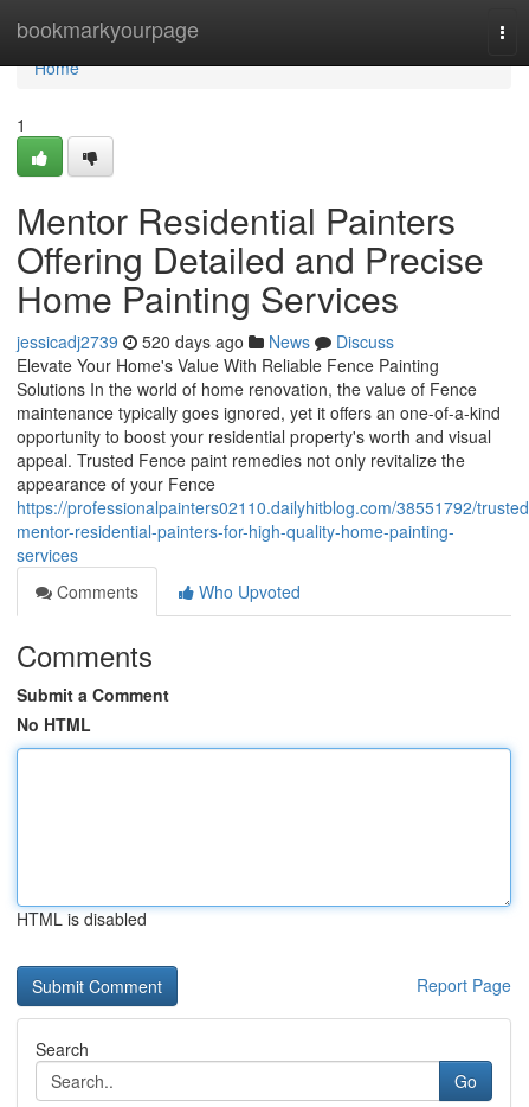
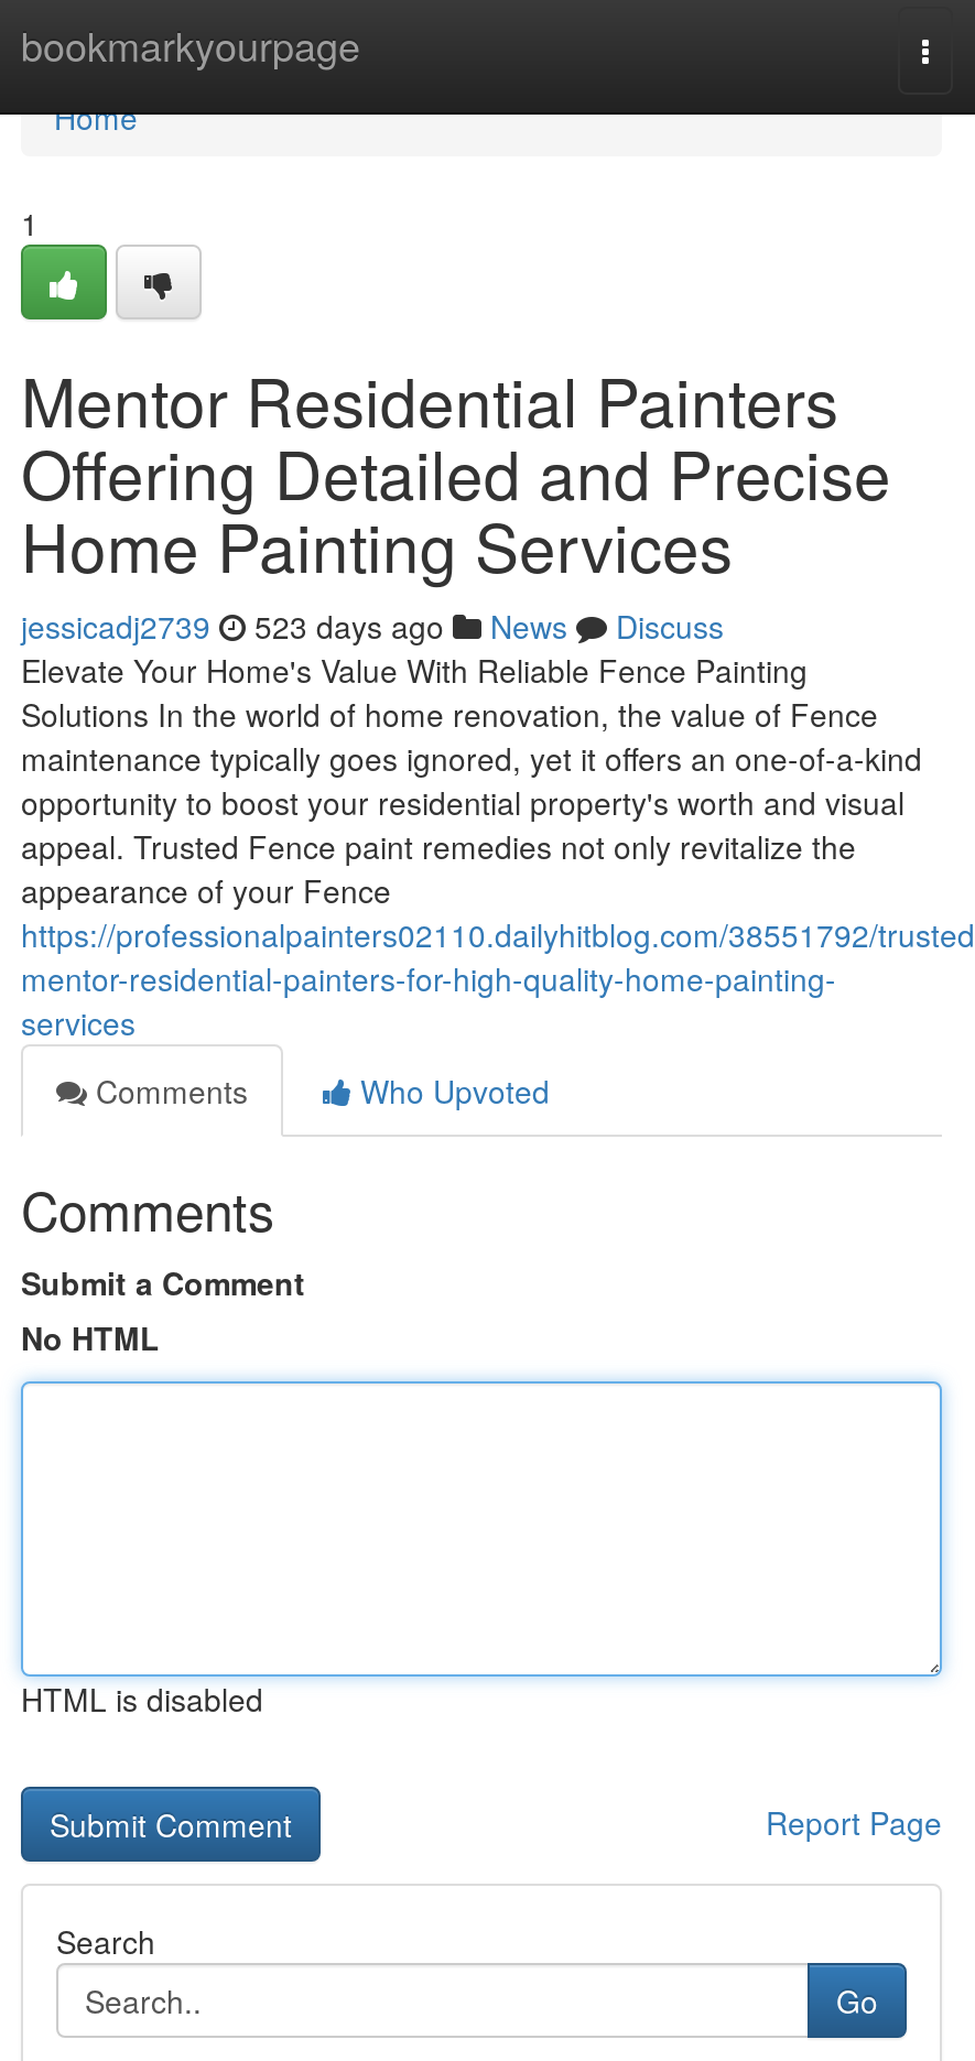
[17,329,394,353] jessicadj2739 520 days ago News Discuss -> [21,604,724,648] jessicadj2739 523 days ago News Discuss

